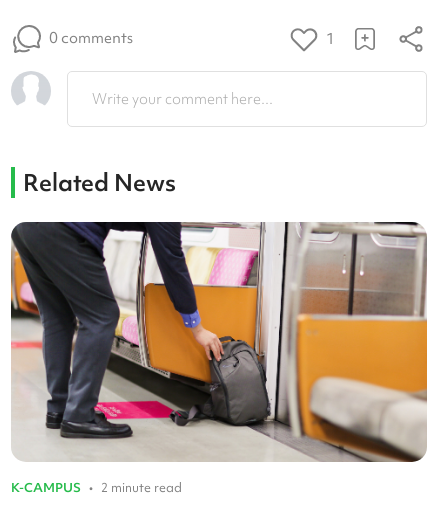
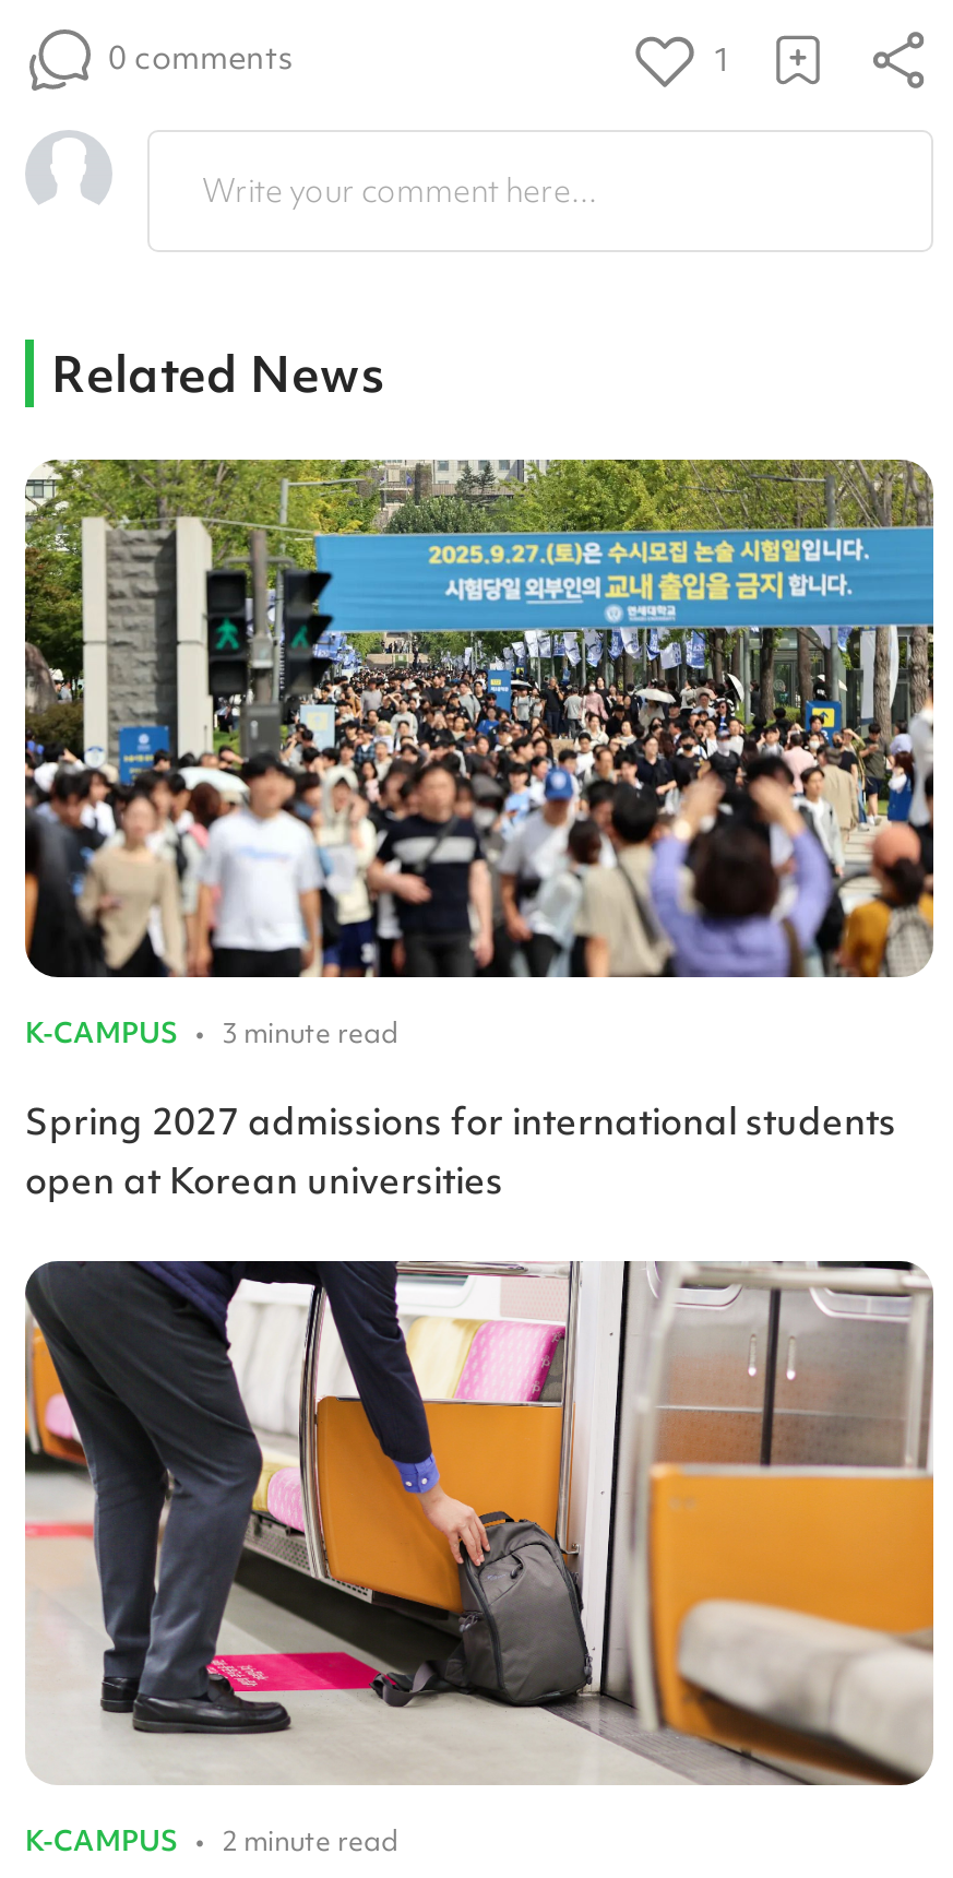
none -> [23,457,936,1205] [image] | K-CAMPUS • 3 minute read | Spring 2027 admissions for international students | open at Korean universities

